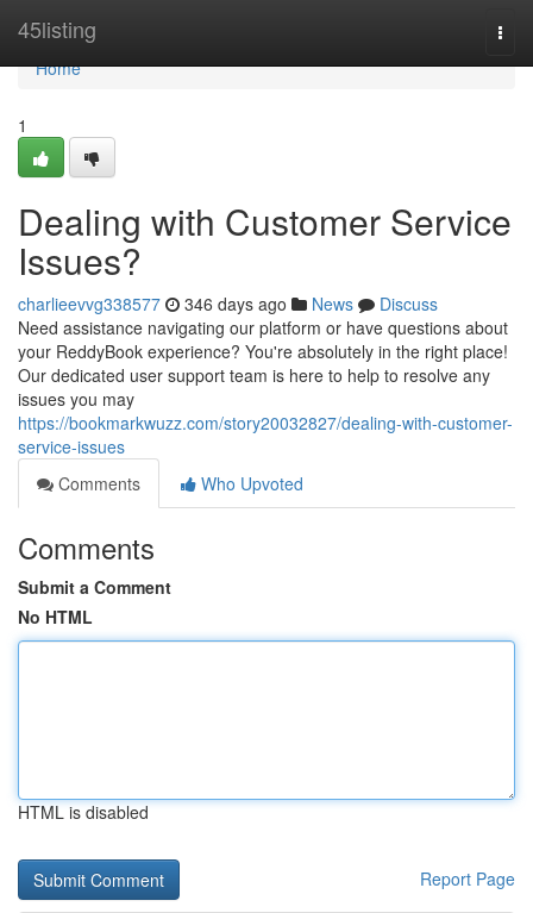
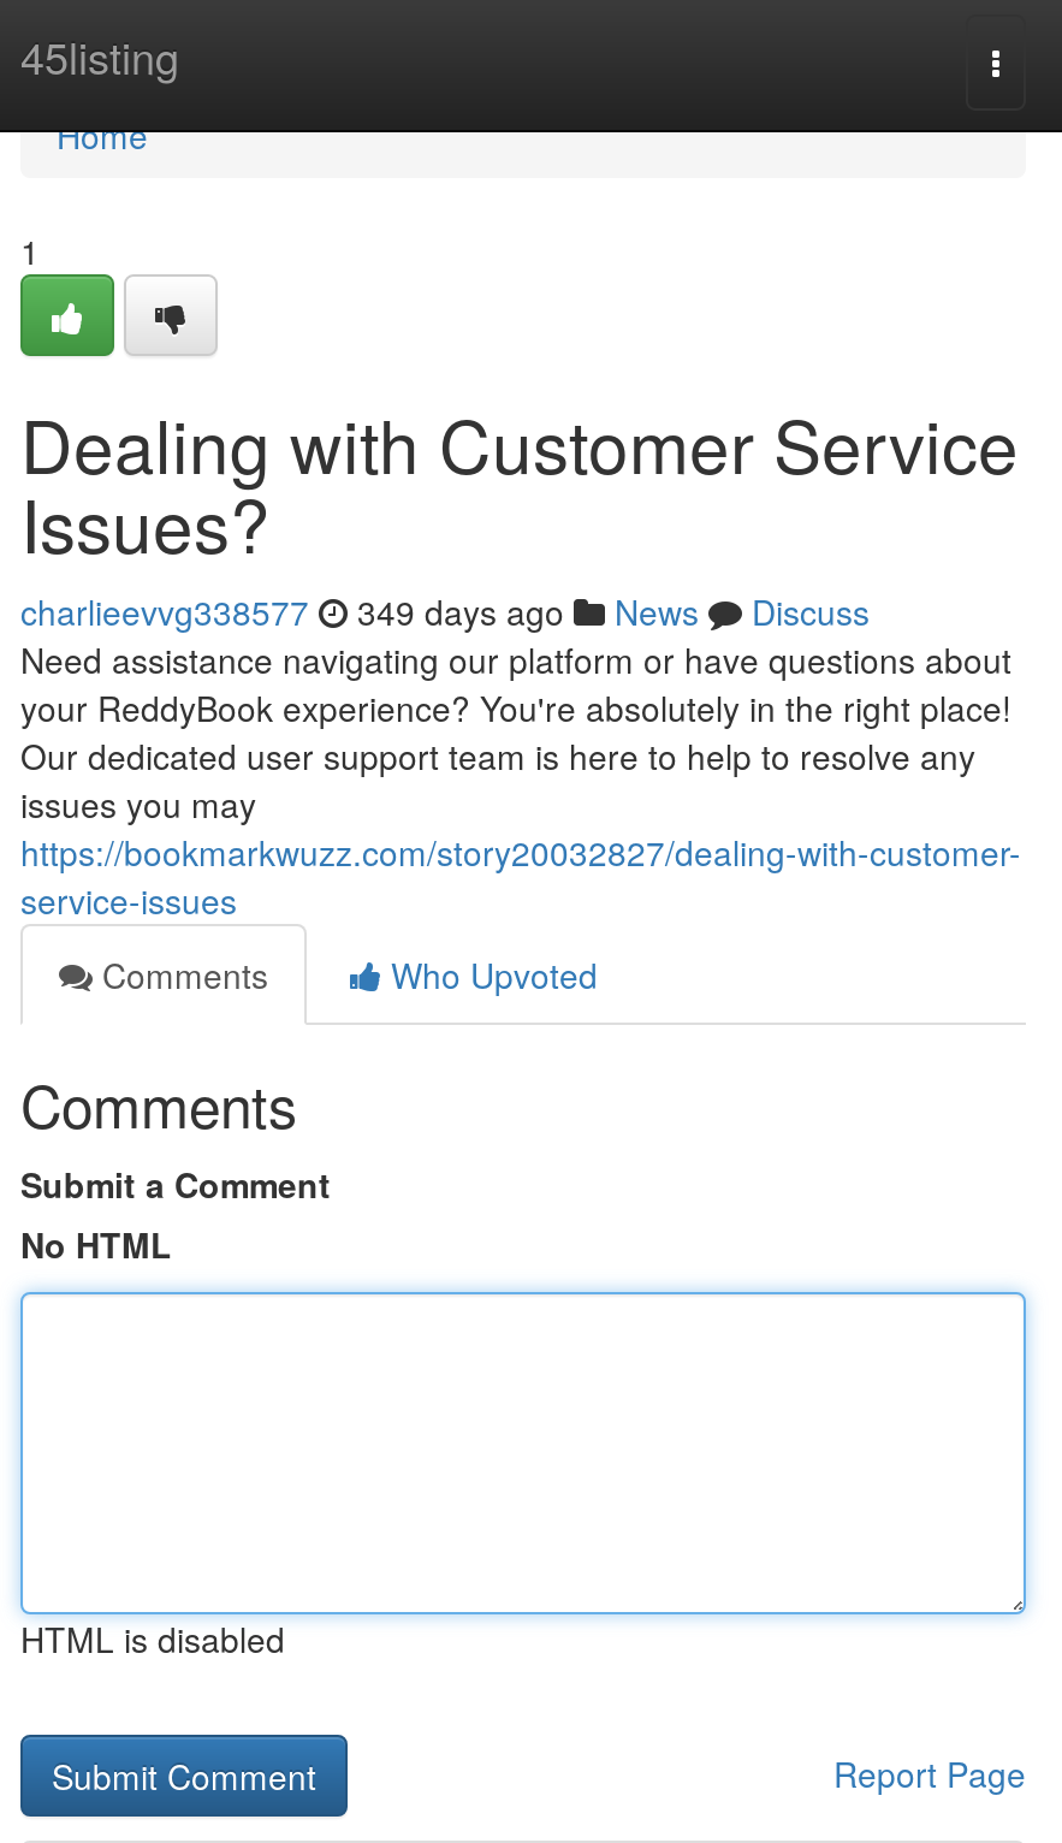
[18,292,438,315] charlieevvg338577 346 days ago News Discuss -> [20,587,870,635] charlieevvg338577 349 days ago News Discuss

